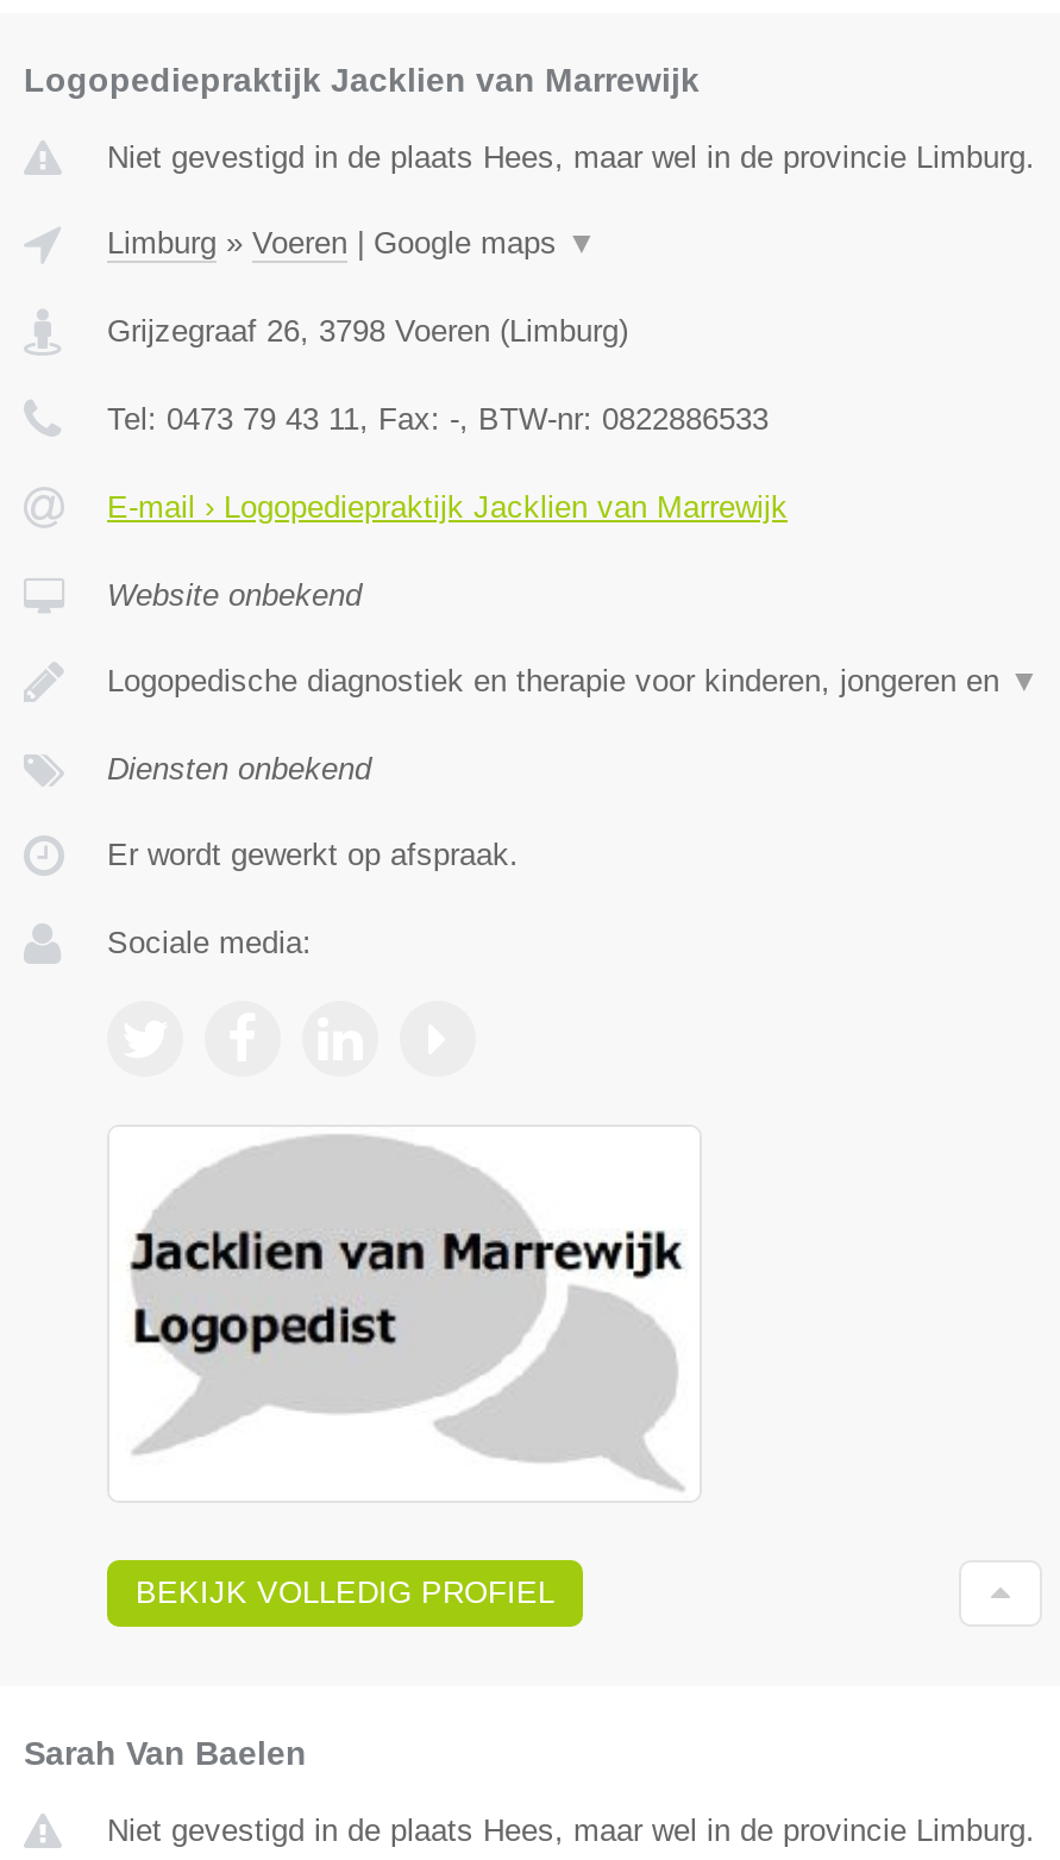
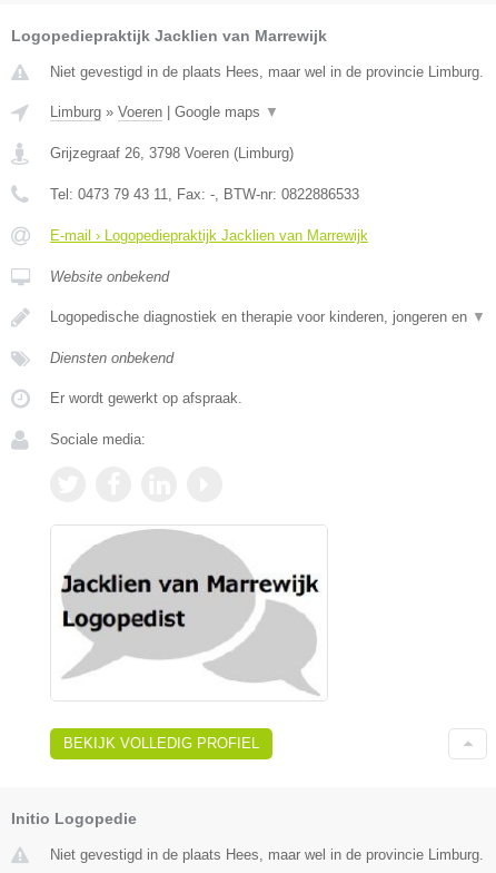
[24,1735,307,1773] Sarah Van Baelen -> [11,809,137,827] Initio Logopedie

